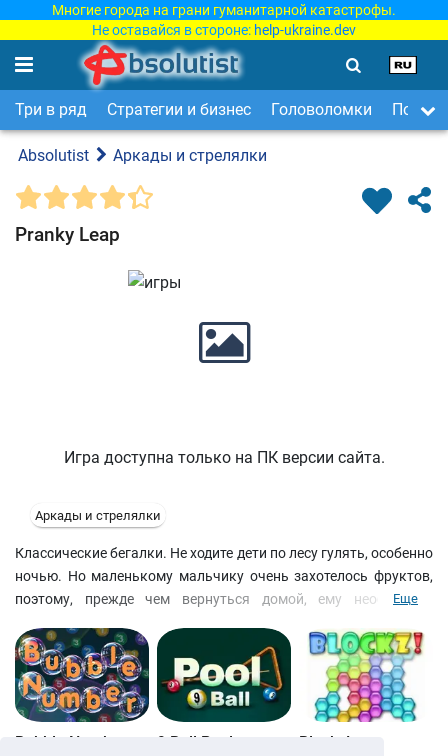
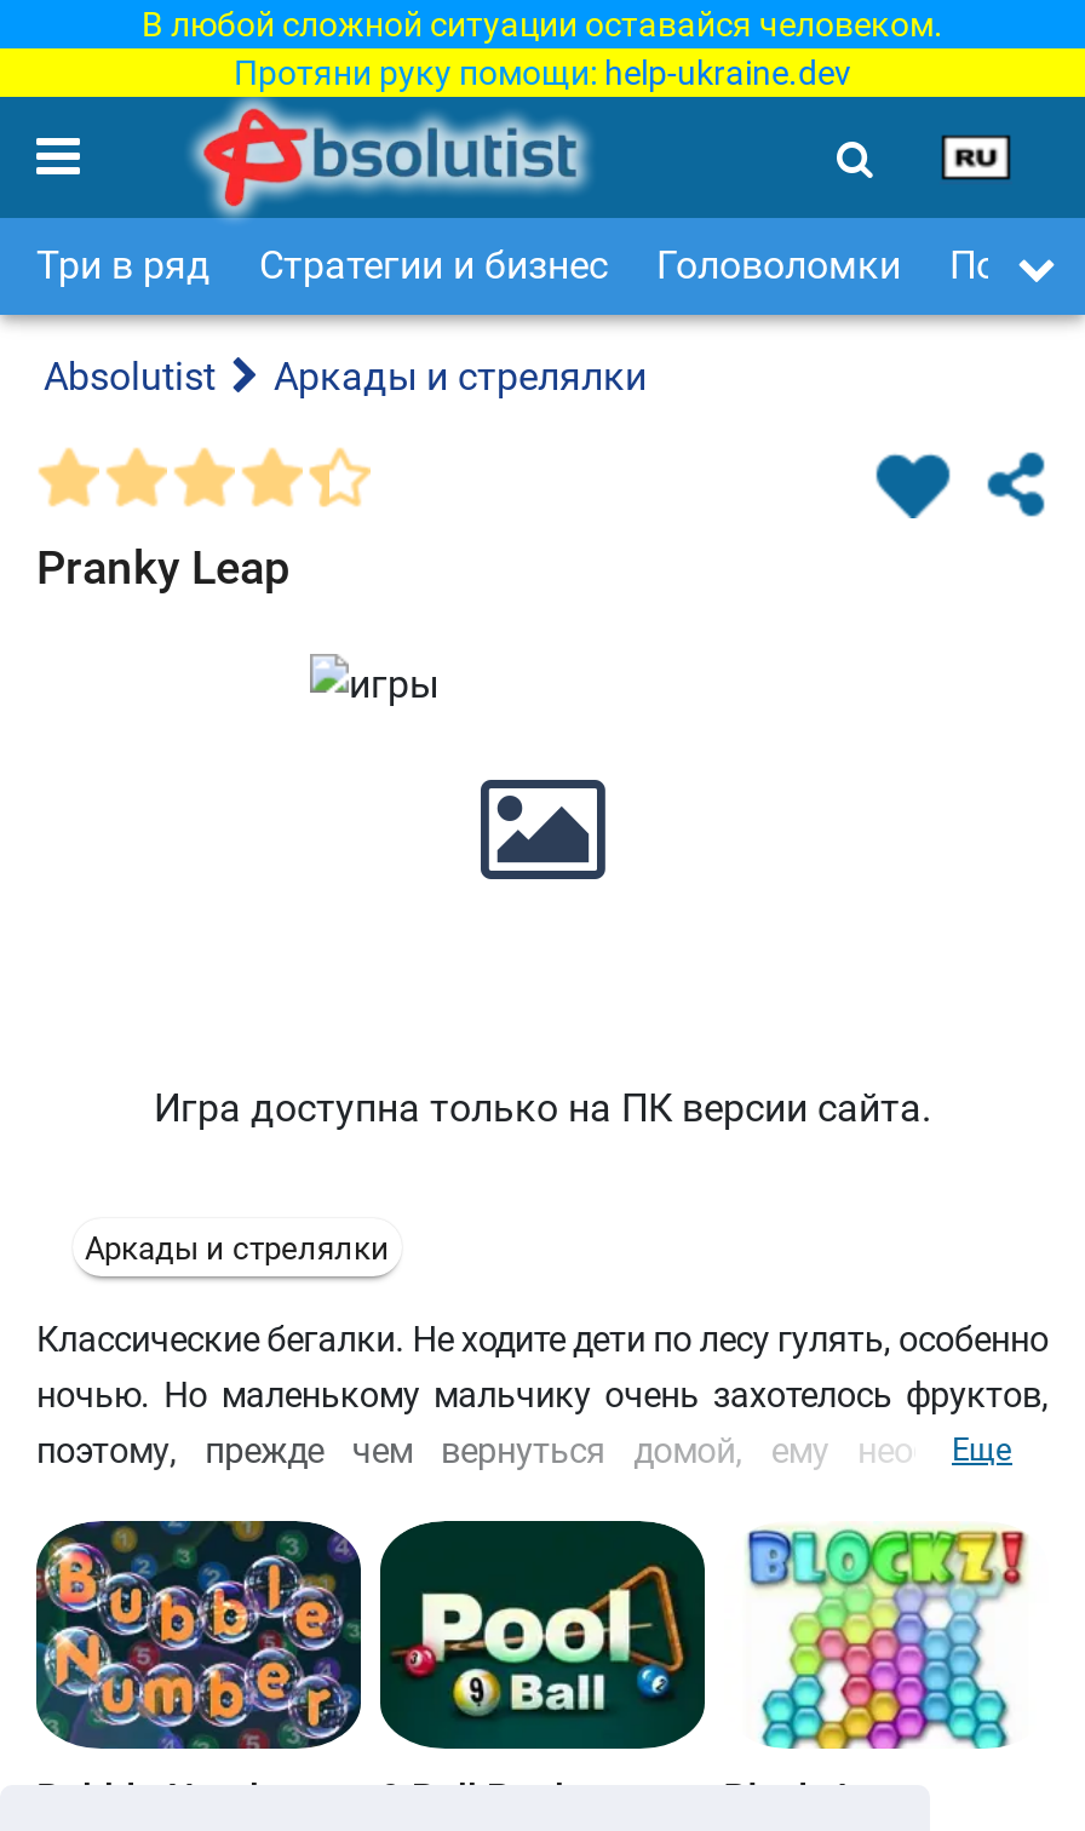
[52,2,396,38] Многие города на грани гуманитарной катастрофы. | Не оставайся в стороне: help-ukraine.dev -> [142,5,943,92] В любой сложной ситуации оставайся человеком. | Протяни руку помощи: help-ukraine.dev

